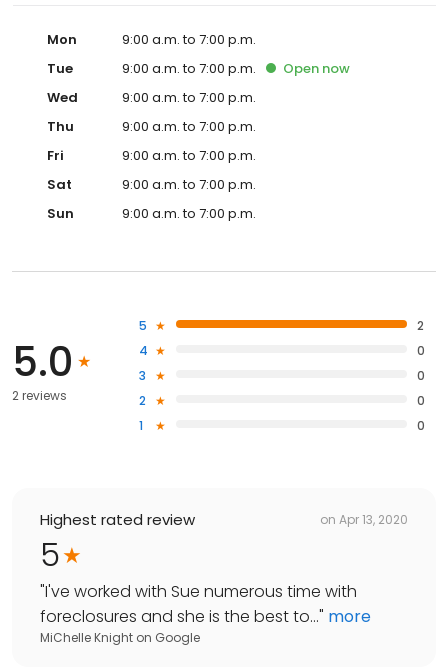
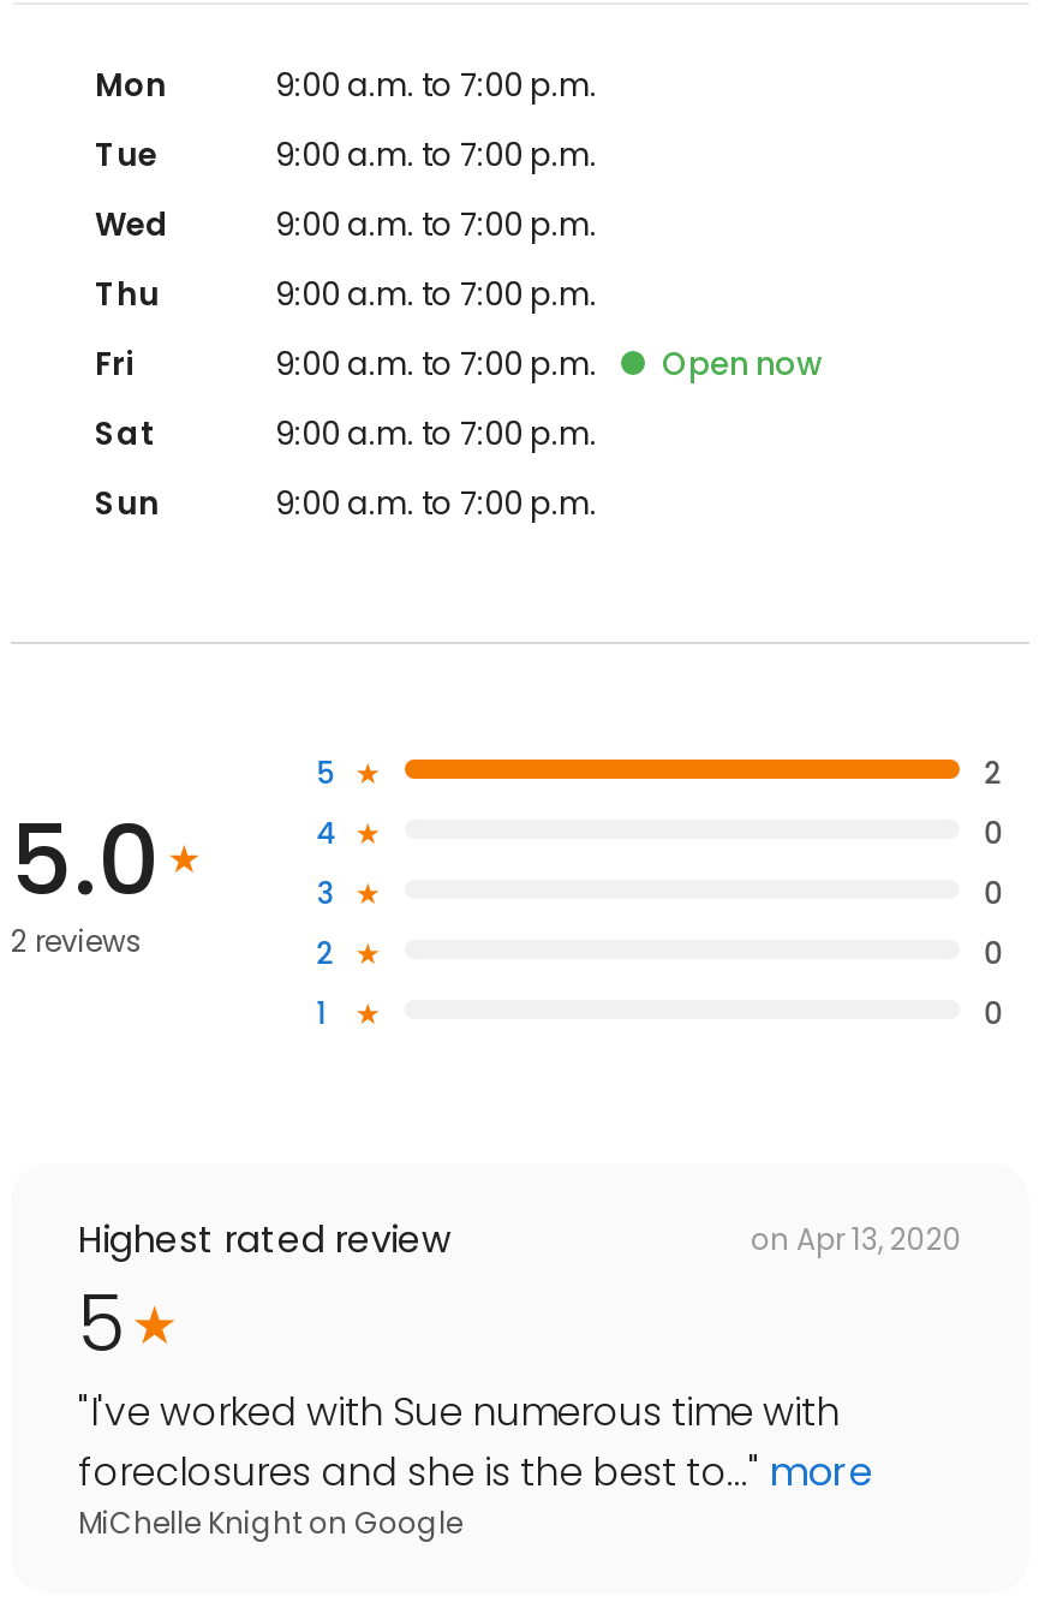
moved [283,59,350,78] -> [662,342,823,387]: Open now

